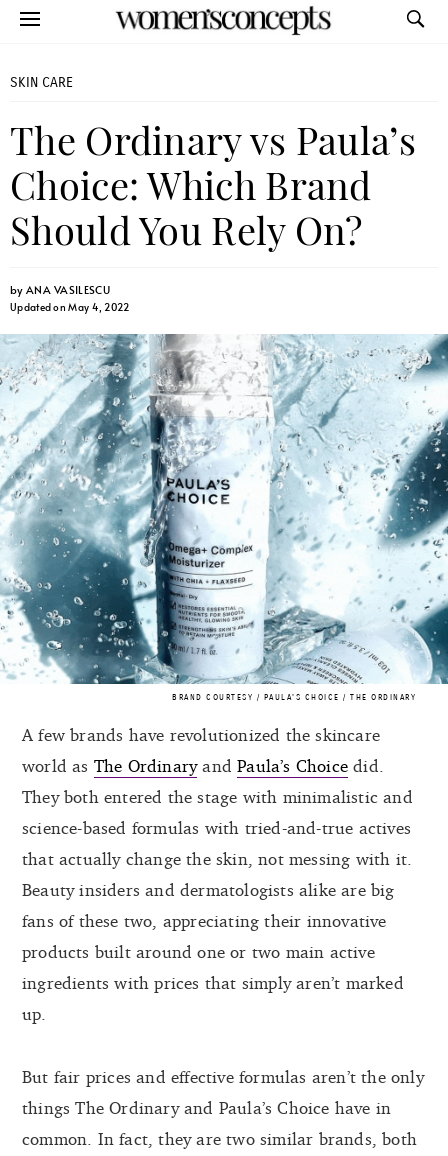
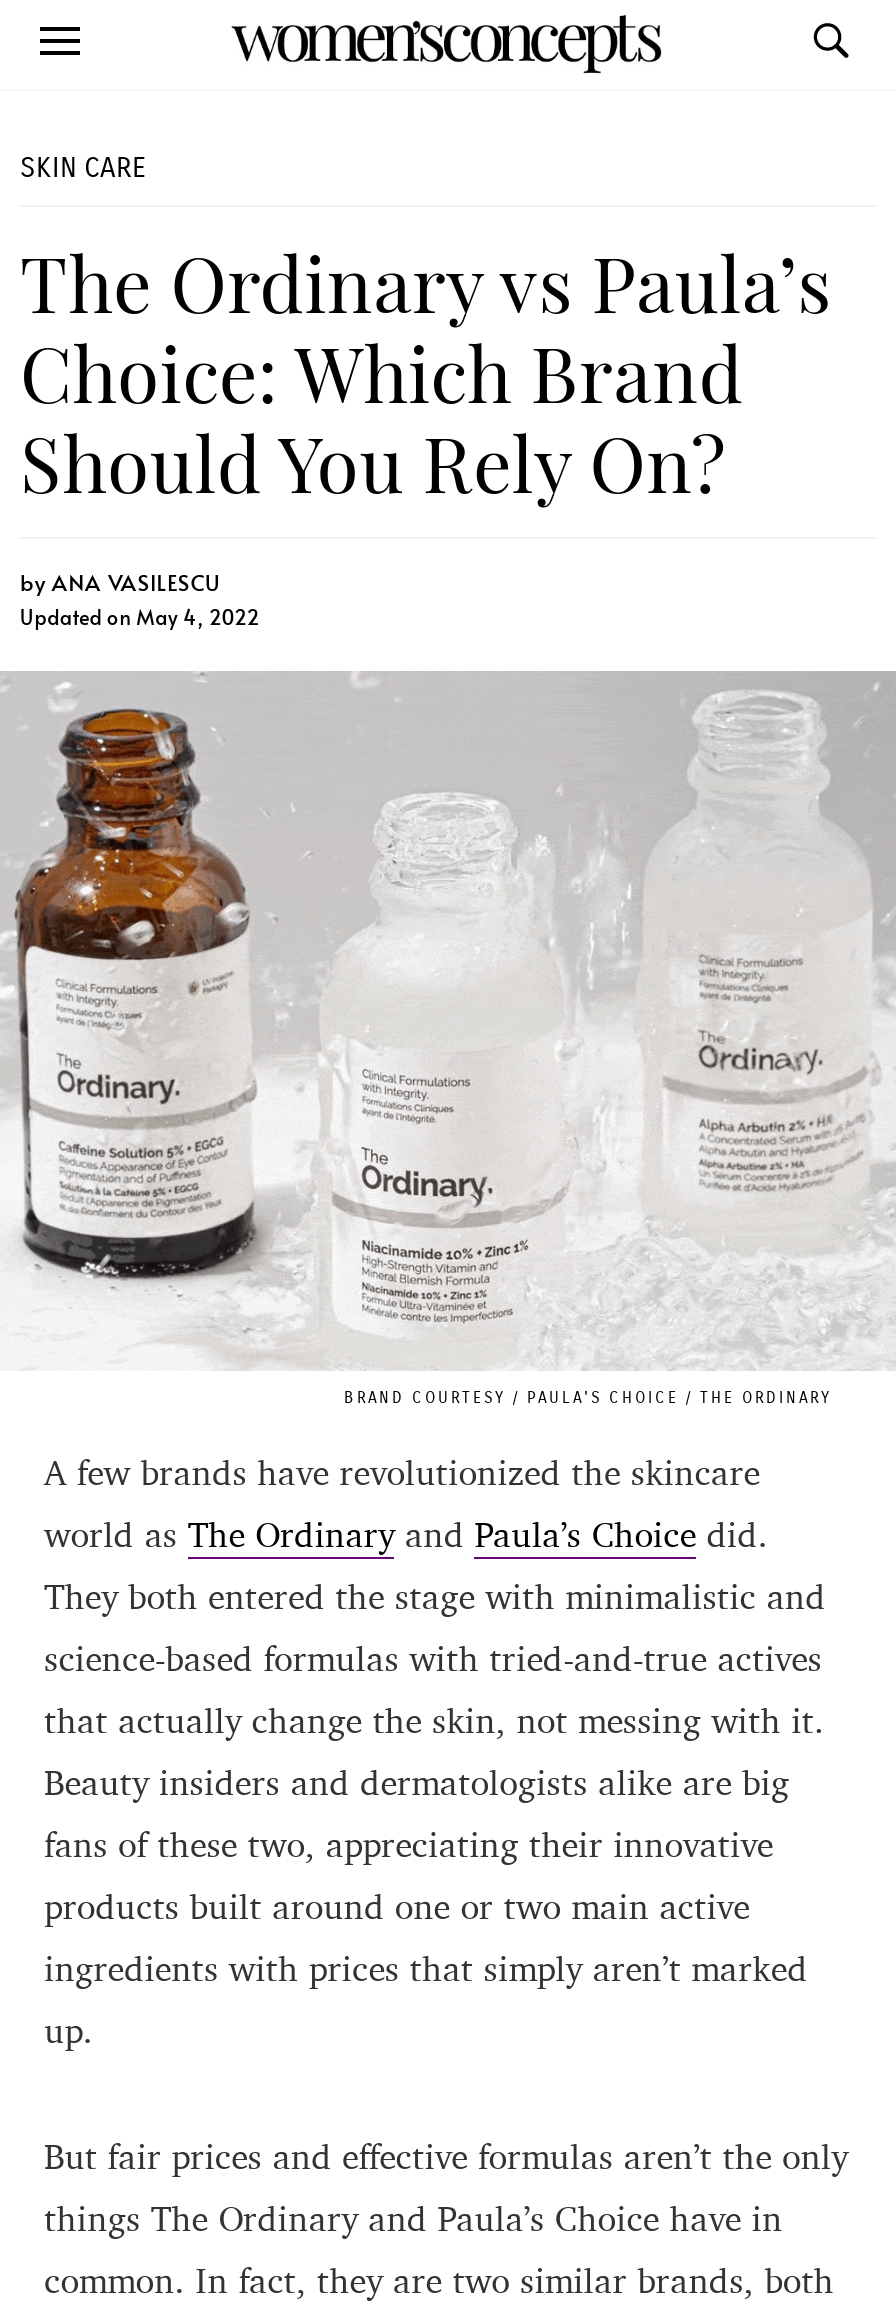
[3,334,445,685] [image] -> [6,671,890,1371] [image]

